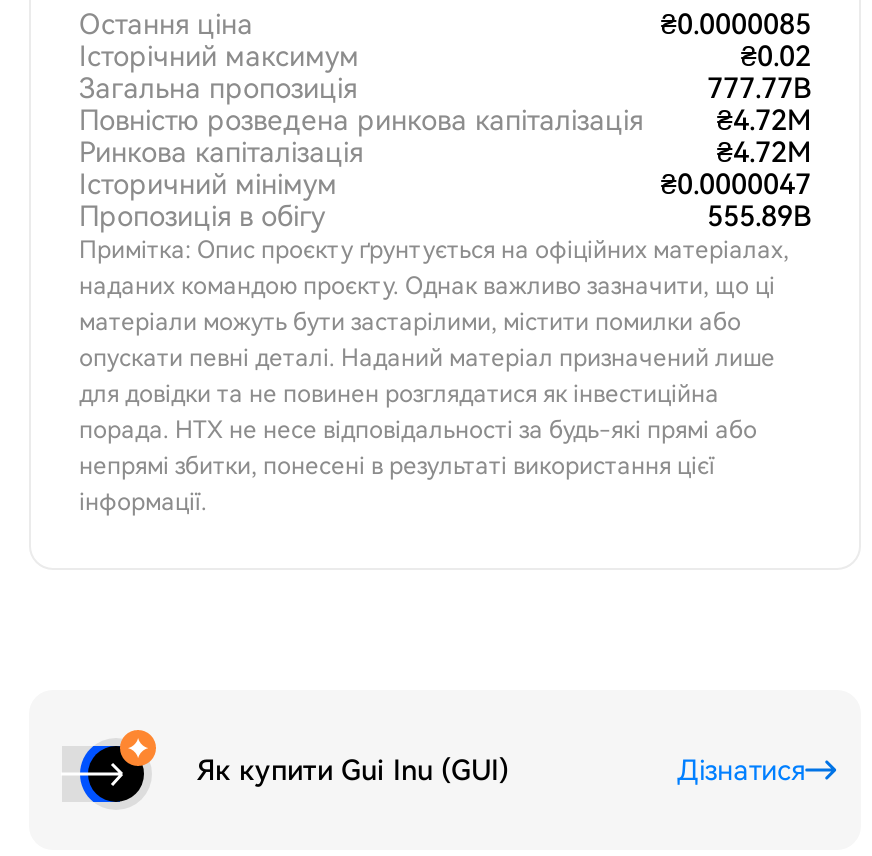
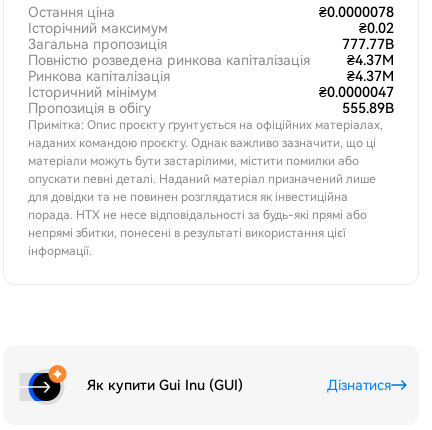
[661,8,811,40] ₴0.0000085 -> [319,4,394,20] ₴0.0000078
[717,104,811,136] ₴4.72M -> [347,52,394,68] ₴4.37M
[717,136,811,168] ₴4.72M -> [347,68,394,84] ₴4.37M

